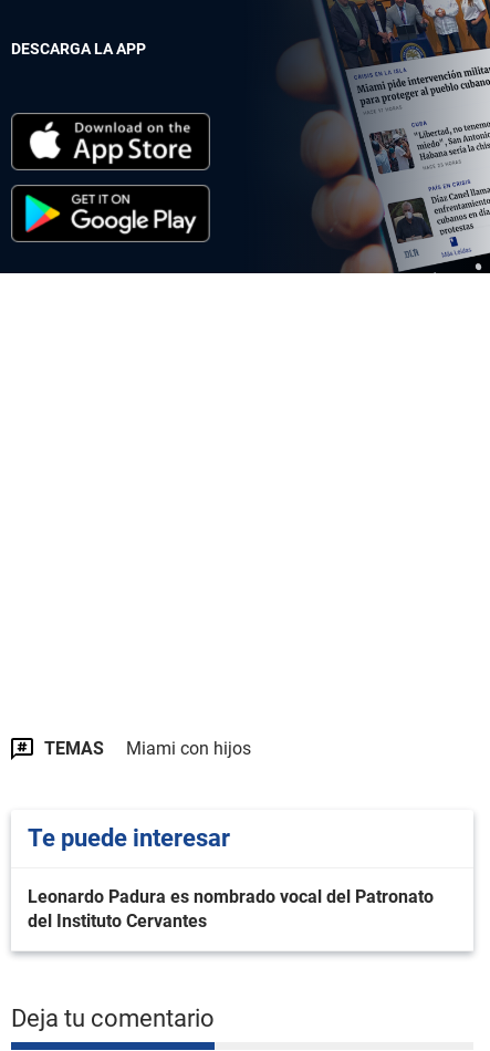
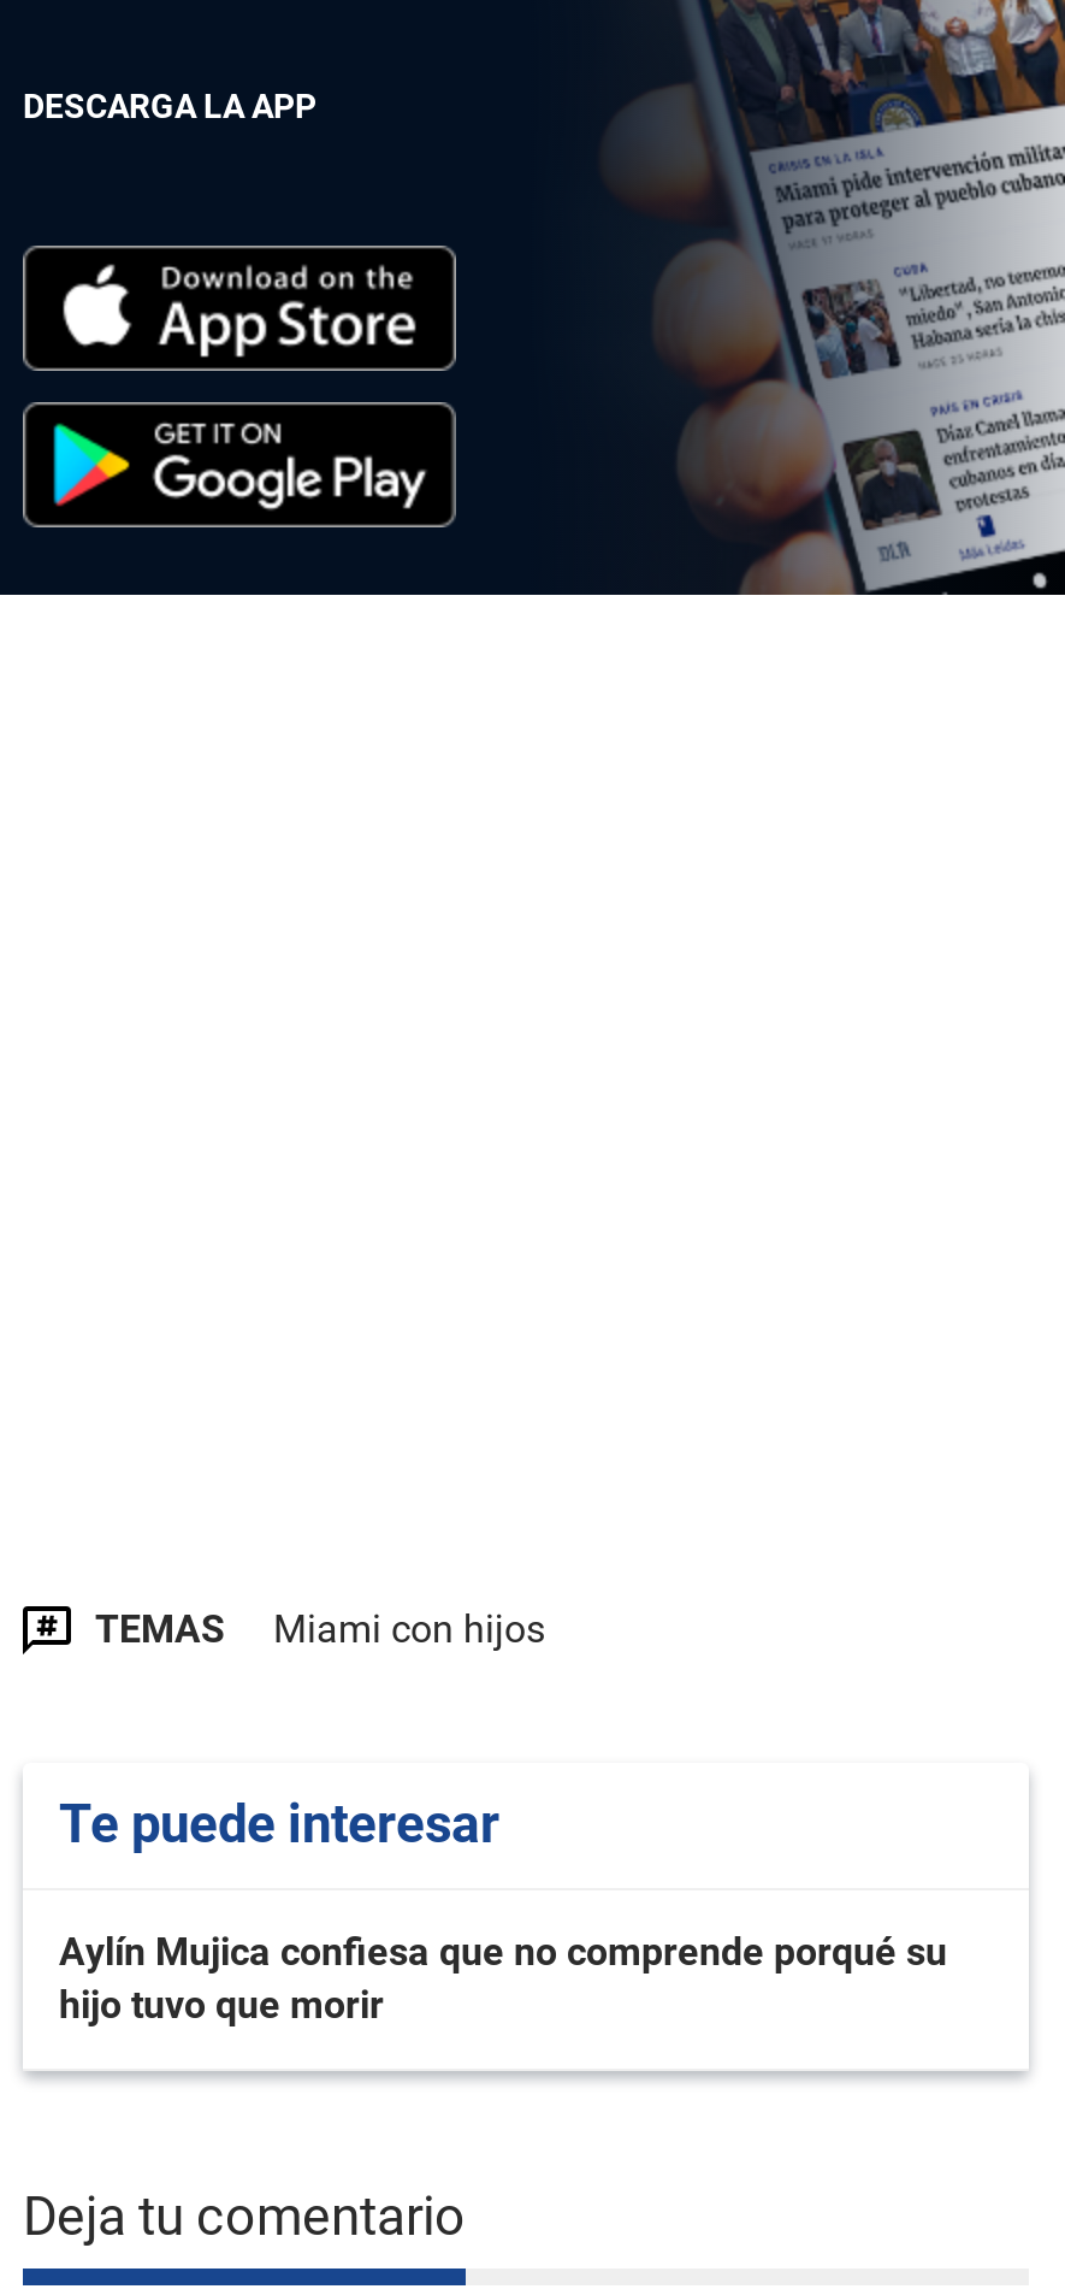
[28,886,434,932] Leonardo Padura es nombrado vocal del Patronato | del Instituto Cervantes -> [59,1929,947,2028] Aylín Mujica confiesa que no comprende porqué su | hijo tuvo que morir

